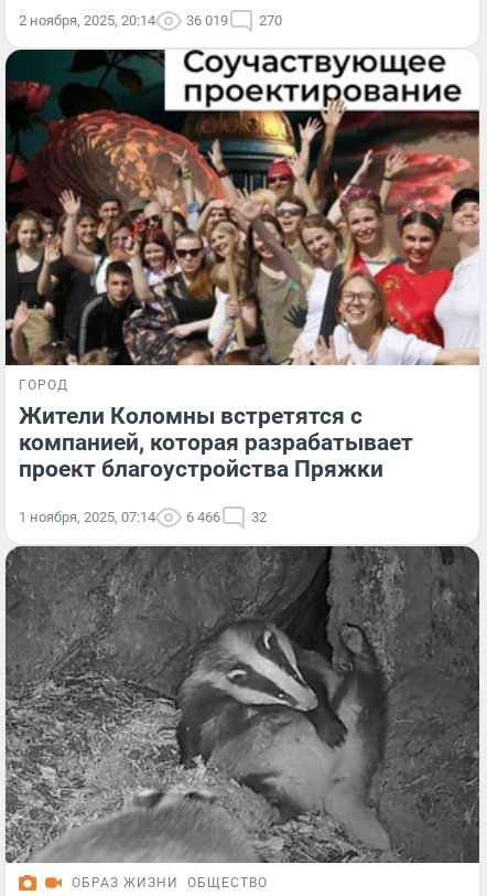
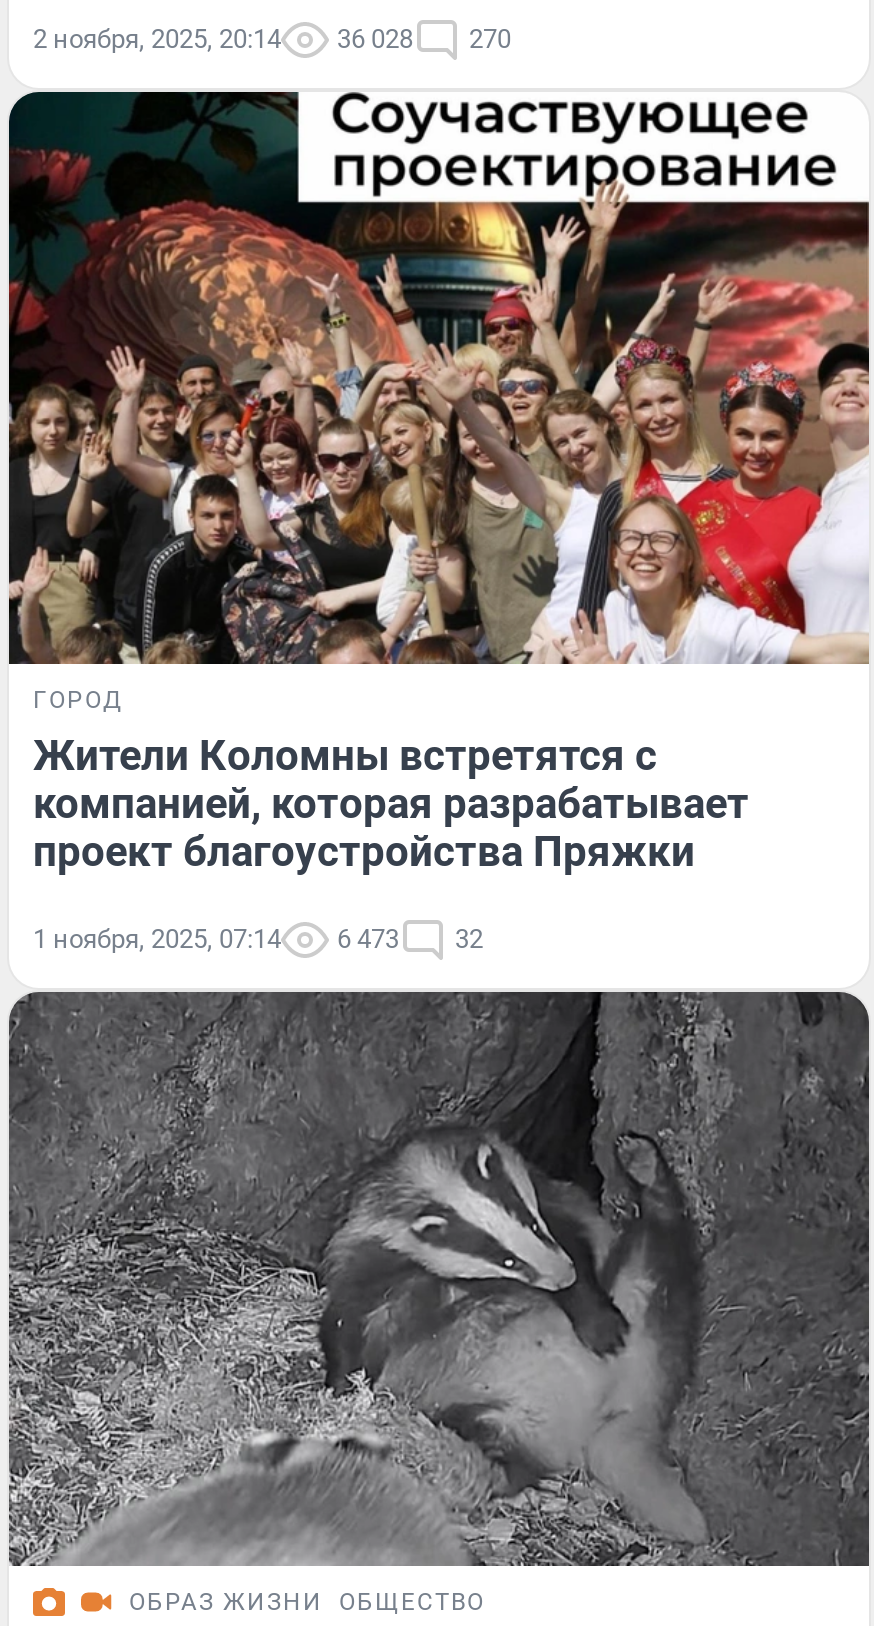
[19,12,282,28] 2 ноября, 2025, 20:14 36 019 270 -> [33,23,511,53] 2 ноября, 2025, 20:14 36 028 270
[19,509,267,525] 1 ноября, 2025, 07:14 6 466 32 -> [33,924,483,954] 1 ноября, 2025, 07:14 6 473 32

